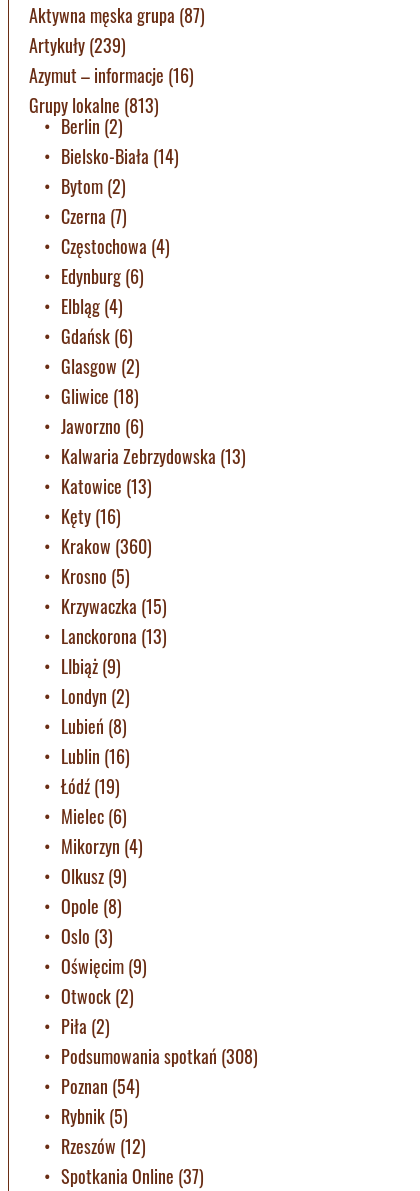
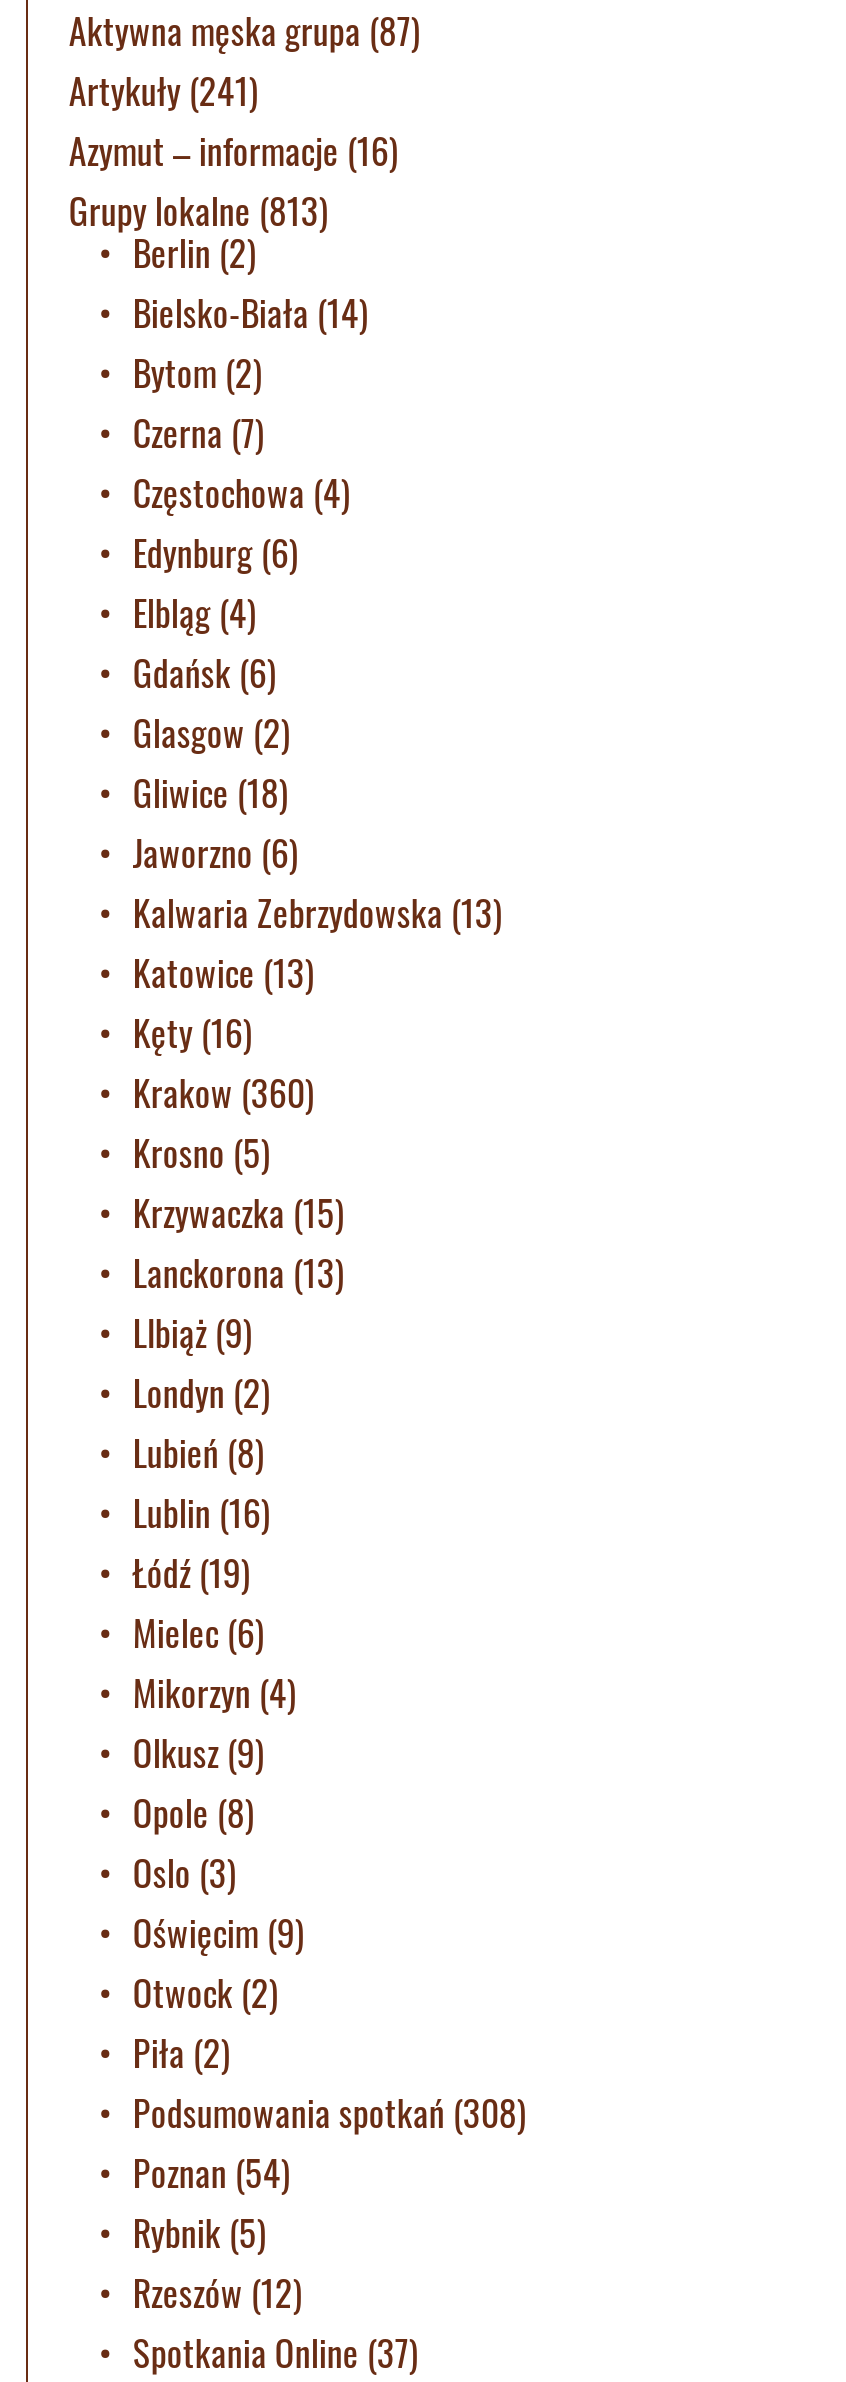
[29,32,126,58] Artykuły (239) -> [69,63,259,115] Artykuły (241)

